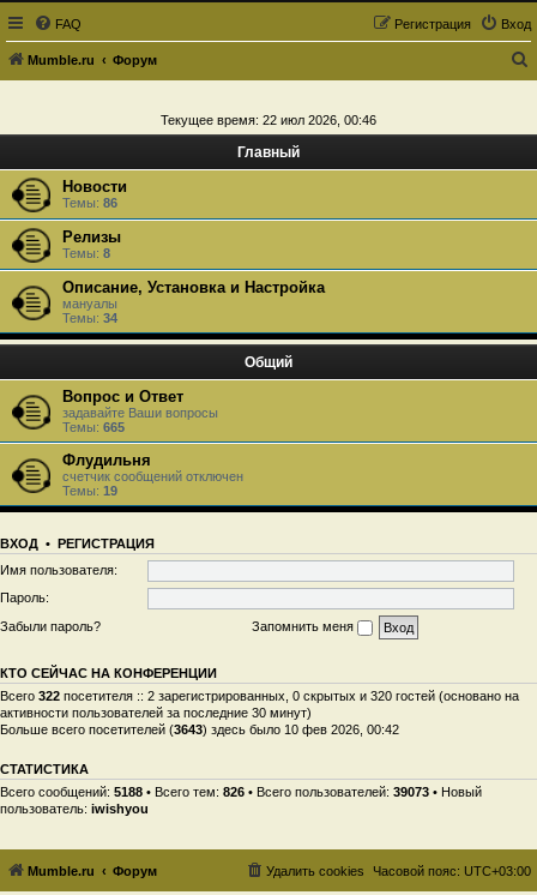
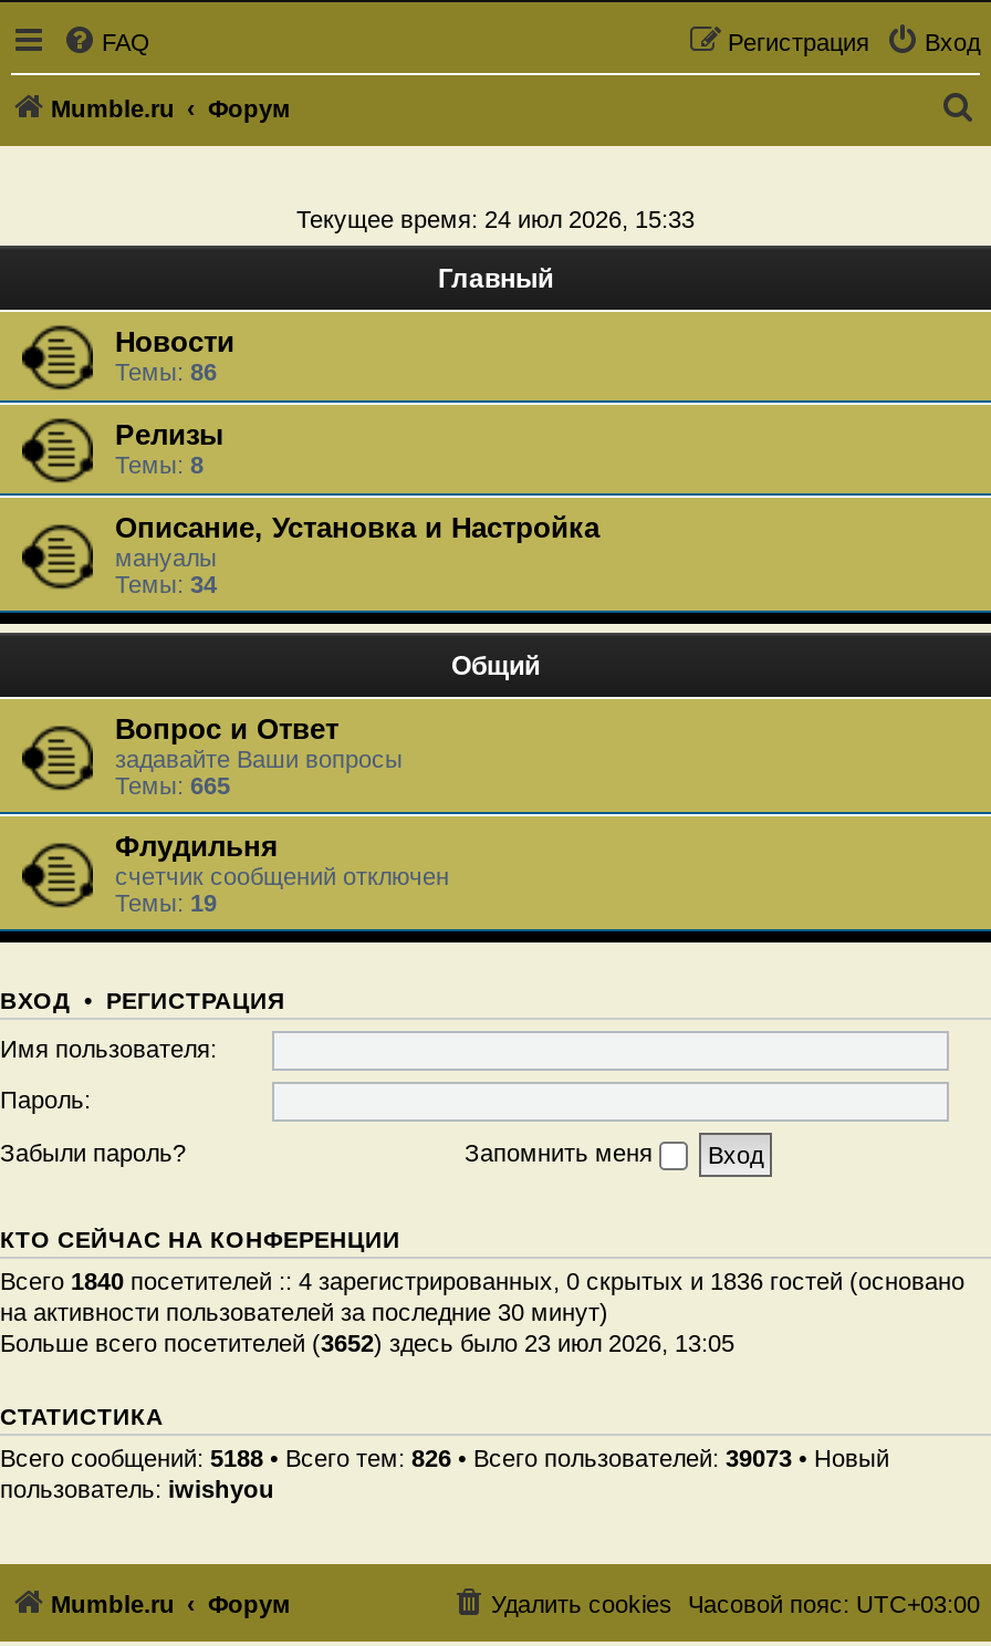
[161,113,376,127] Текущее время: 22 июл 2026, 00:46 -> [296,206,695,232] Текущее время: 24 июл 2026, 15:33
[0,688,519,736] Всего 322 посетителя :: 2 зарегистрированных, 0 скрытых и 320 гостей (основано на | активности пользователей за последние 30 минут) | Больше всего посетителей (3643) здесь было 10 фев 2026, 00:42 -> [0,1267,964,1355] Всего 1840 посетителей :: 4 зарегистрированных, 0 скрытых и 1836 гостей (основано | на активности пользователей за последние 30 минут) | Больше всего посетителей (3652) здесь было 23 июл 2026, 13:05

